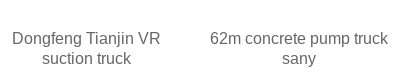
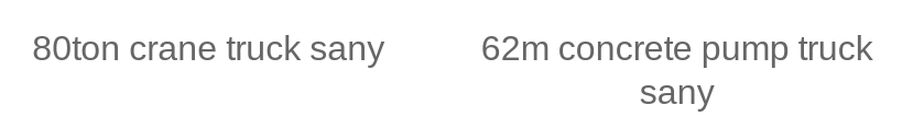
[12,30,161,67] Dongfeng Tianjin VR | suction truck -> [32,30,385,68] 80ton crane truck sany

